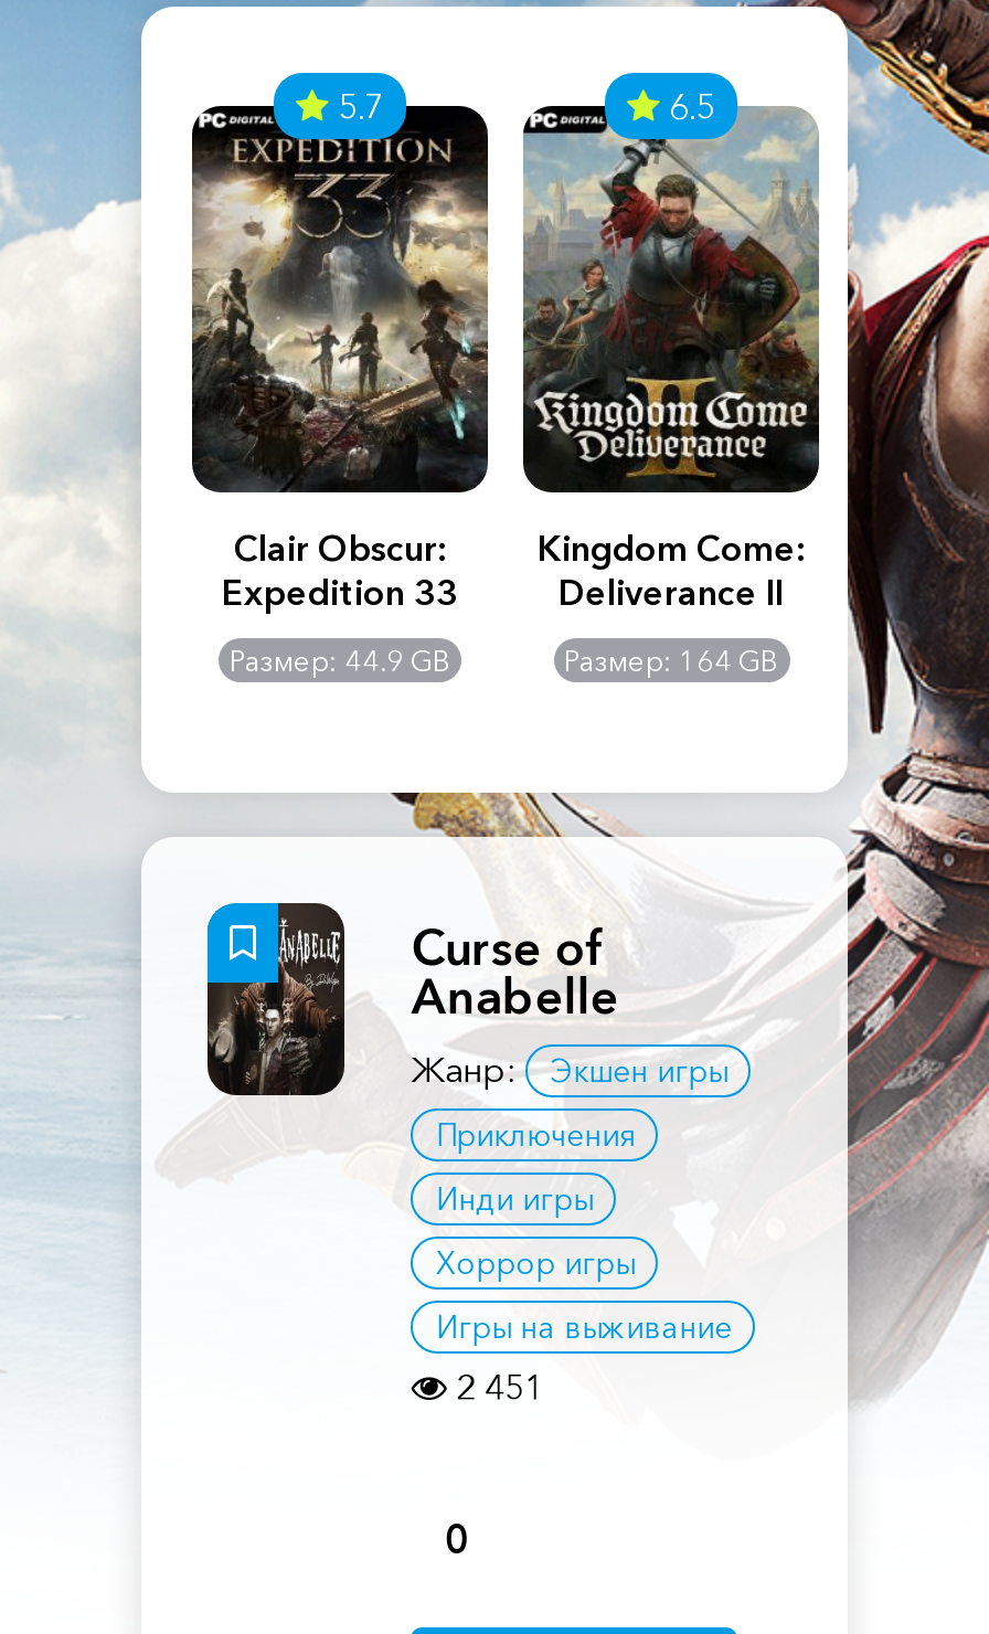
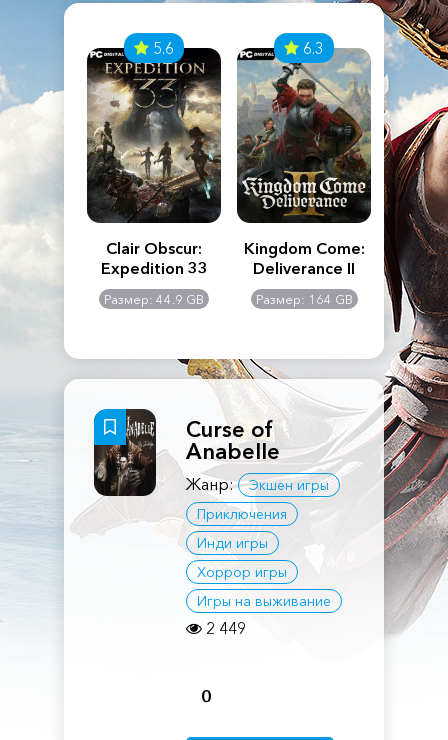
[329,84,384,128] 5.7 -> [149,38,174,58] 5.6
[660,84,715,128] 6.5 -> [299,38,324,58] 6.3
[447,1365,544,1409] 2 451 -> [202,618,246,638] 2 449

